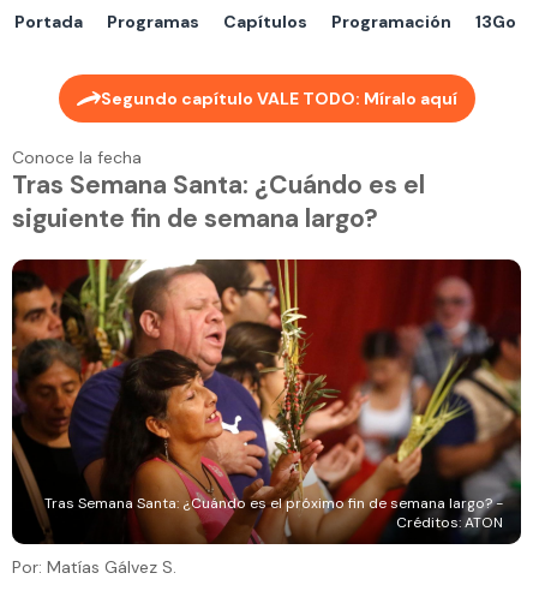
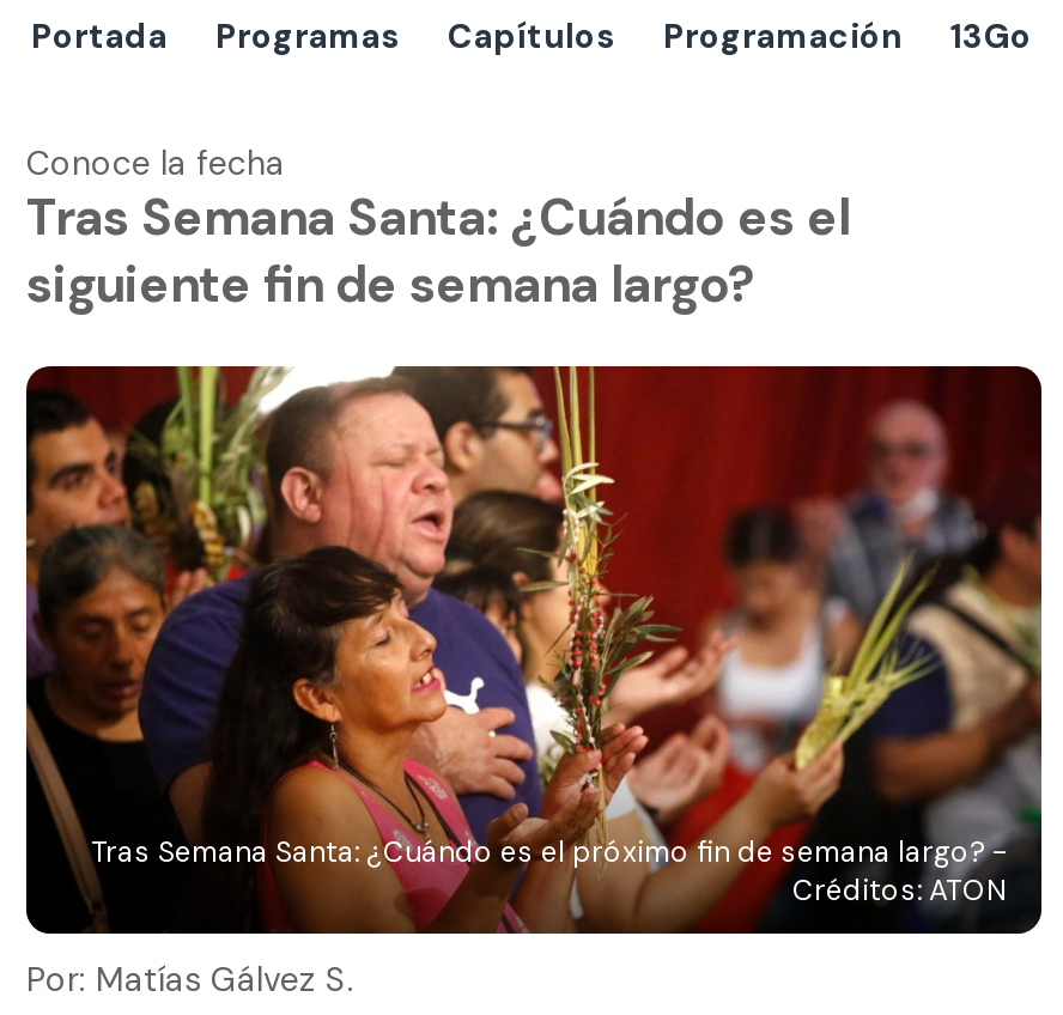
[100,88,457,109] Segundo capítulo VALE TODO: Míralo aquí -> none

